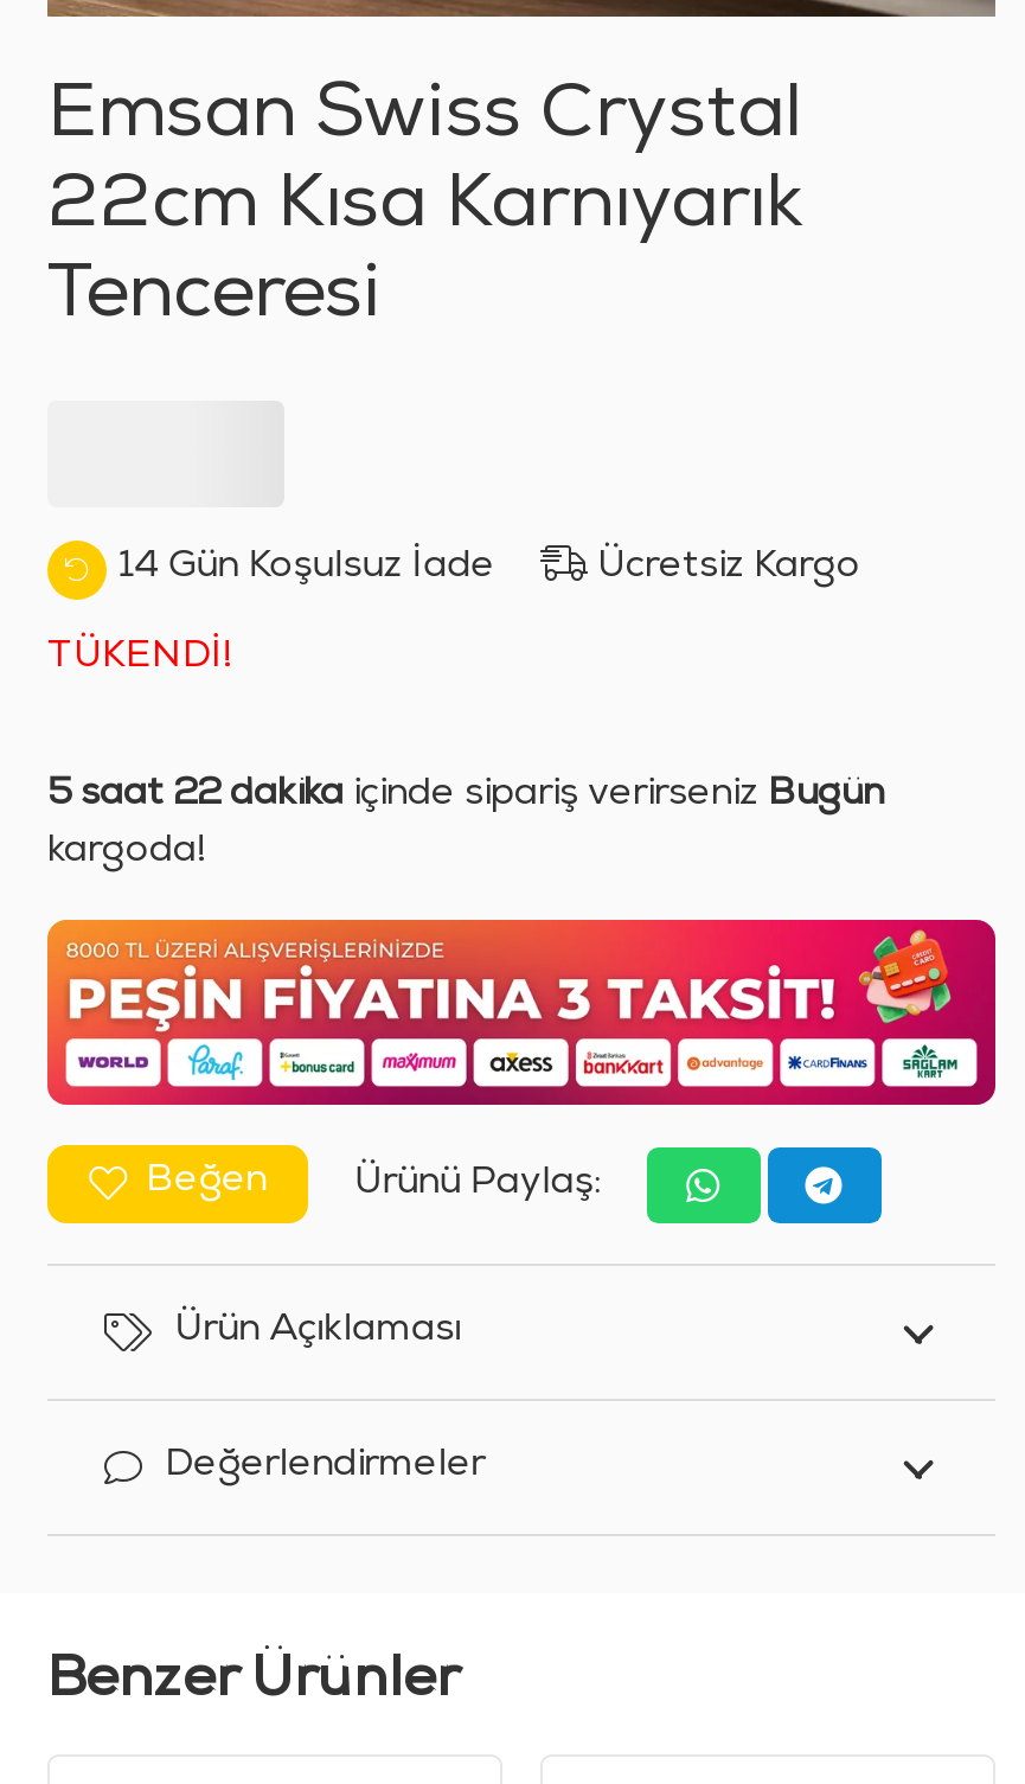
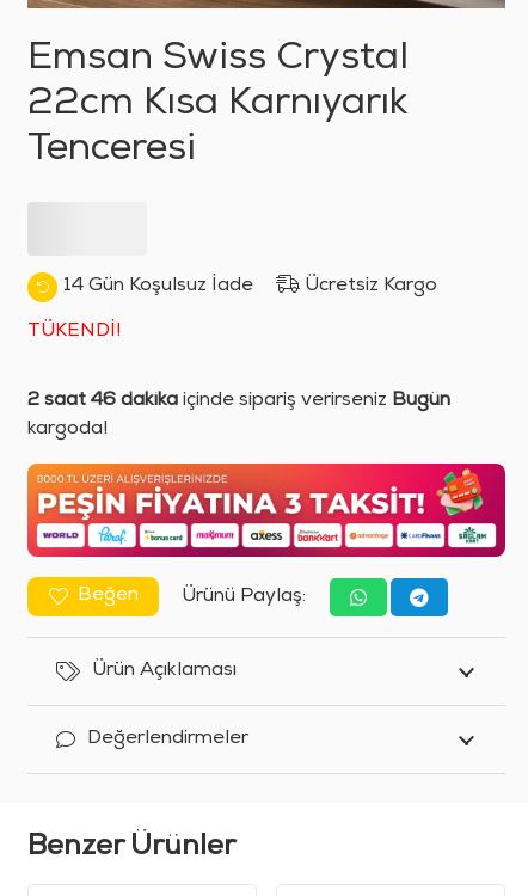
[47,778,884,816] 5 saat 22 dakika içinde sipariş verirseniz Bugün -> [27,392,450,411] 2 saat 46 dakika içinde sipariş verirseniz Bugün

